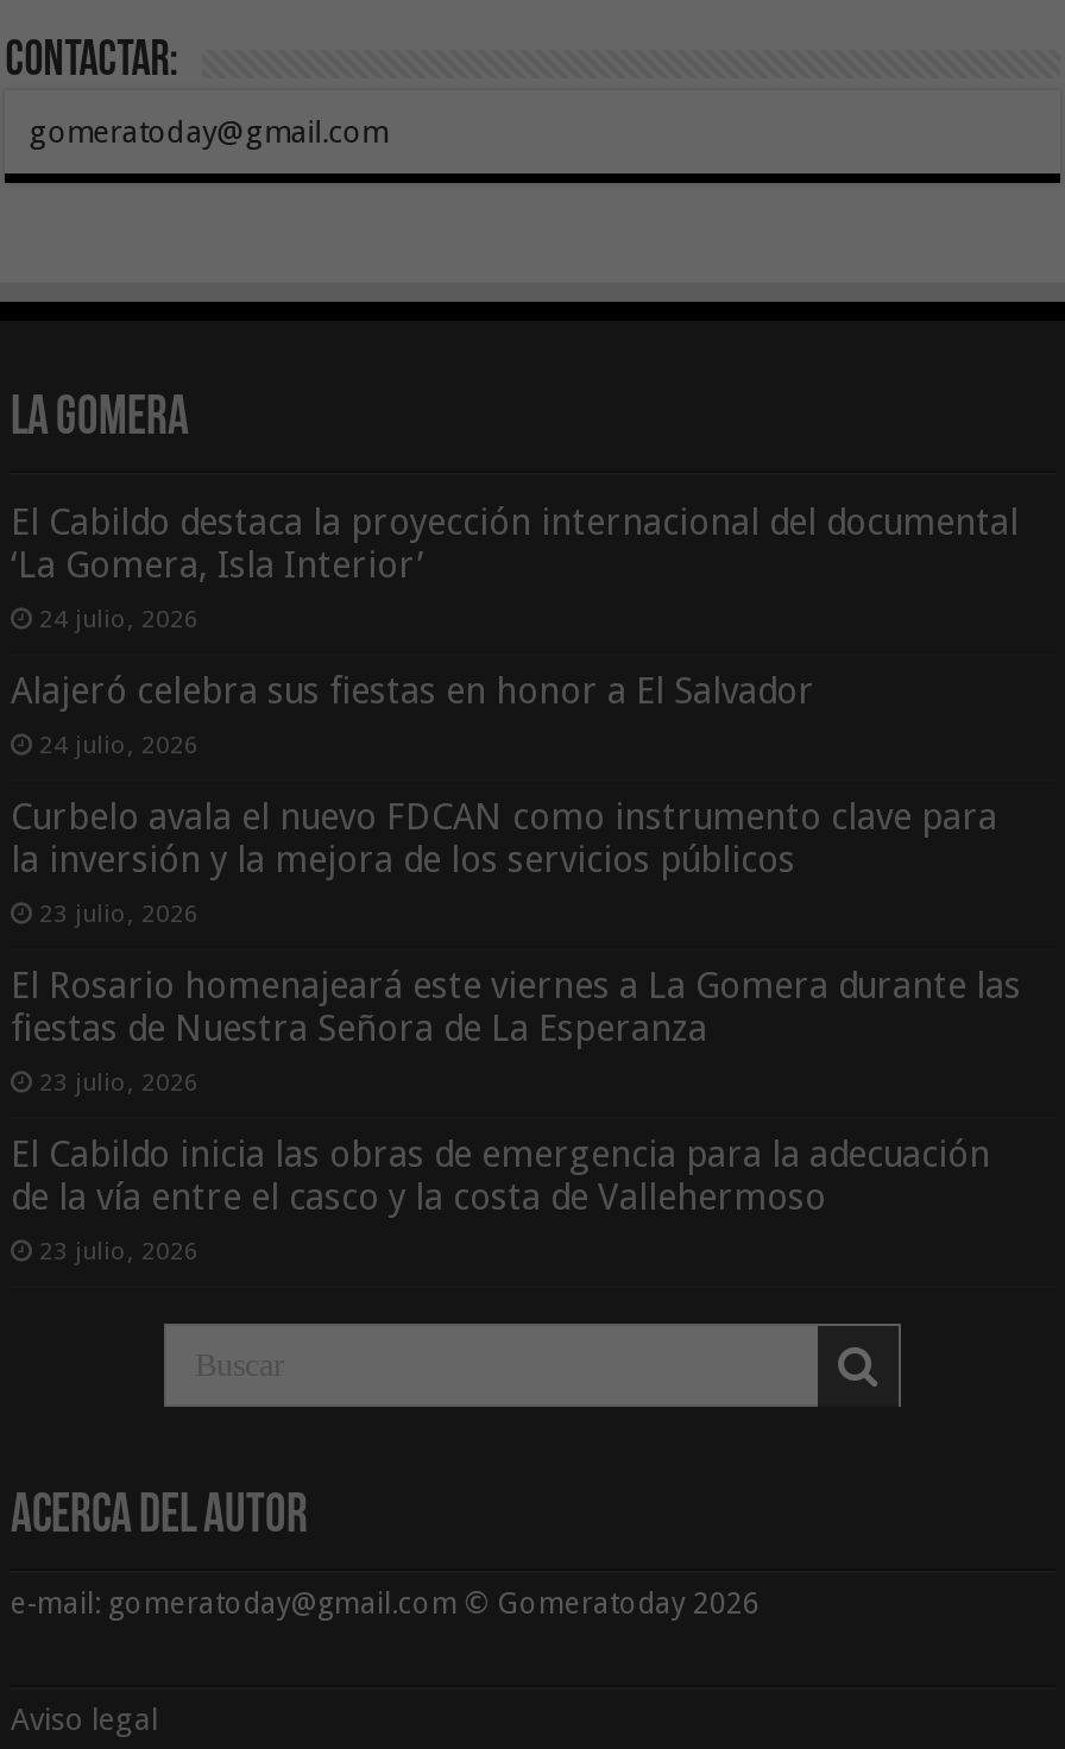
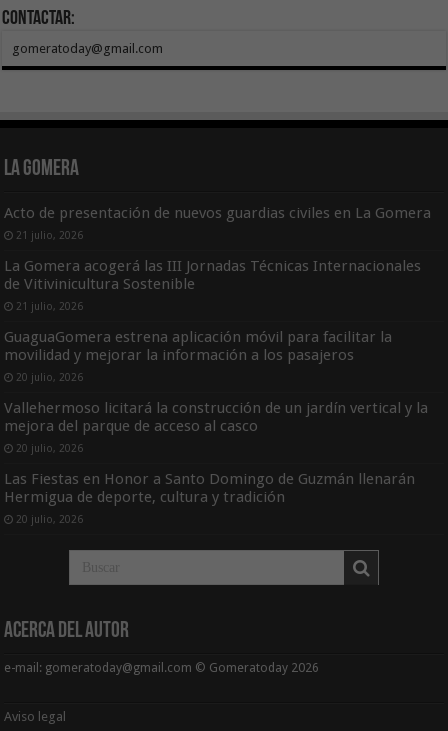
[11,502,1019,633] El Cabildo destaca la proyección internacional del documental | ‘La Gomera, Isla Interior’ | 24 julio, 2026 -> [4,204,431,241] Acto de presentación de nuevos guardias civiles en La Gomera | 21 julio, 2026
[11,671,814,759] Alajeró celebra sus fiestas en honor a El Salvador | 24 julio, 2026 -> [4,257,421,312] La Gomera acogerá las III Jornadas Técnicas Internacionales | de Vitivinicultura Sostenible | 21 julio, 2026
[11,797,997,927] Curbelo avala el nuevo FDCAN como instrumento clave para | la inversión y la mejora de los servicios públicos | 23 julio, 2026 -> [4,328,392,383] GuaguaGomera estrena aplicación móvil para facilitar la | movilidad y mejorar la información a los pasajeros | 20 julio, 2026
[11,966,1021,1096] El Rosario homenajeará este viernes a La Gomera durante las | fiestas de Nuestra Señora de La Esperanza | 23 julio, 2026 -> [4,399,428,454] Vallehermoso licitará la construcción de un jardín vertical y la | mejora del parque de acceso al casco | 20 julio, 2026
[11,1134,990,1265] El Cabildo inicia las obras de emergencia para la adecuación | de la vía entre el casco y la costa de Vallehermoso | 23 julio, 2026 -> [4,470,415,525] Las Fiestas en Honor a Santo Domingo de Guzmán llenarán | Hermigua de deporte, cultura y tradición | 20 julio, 2026

